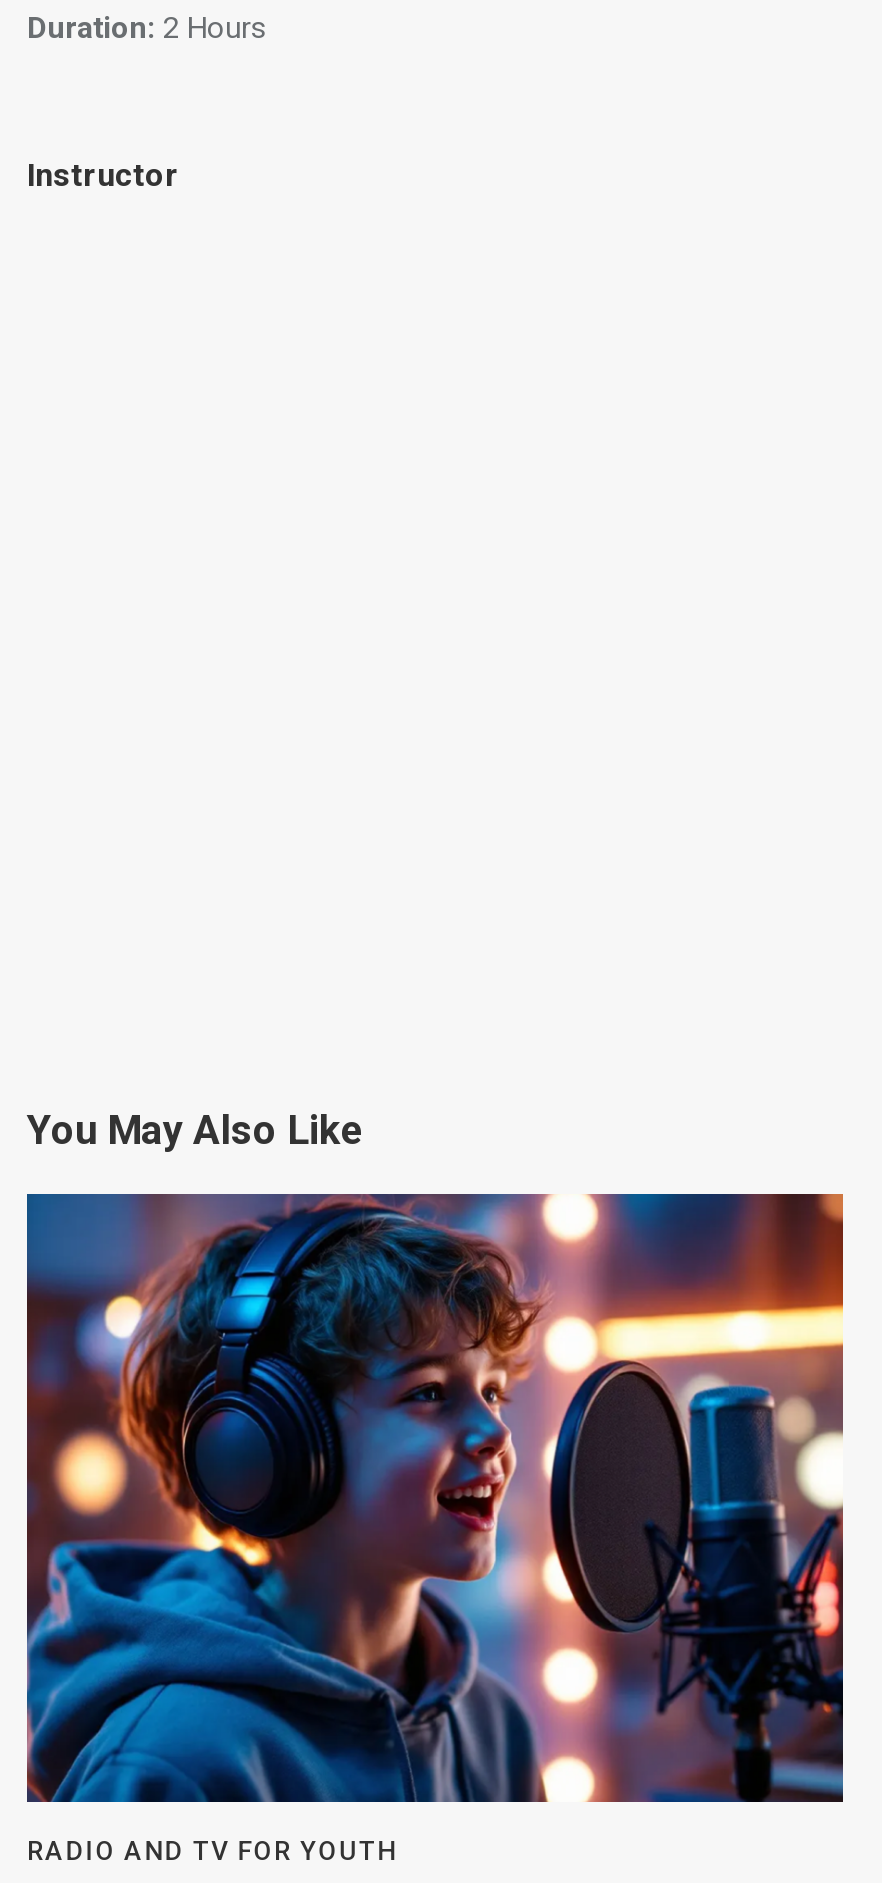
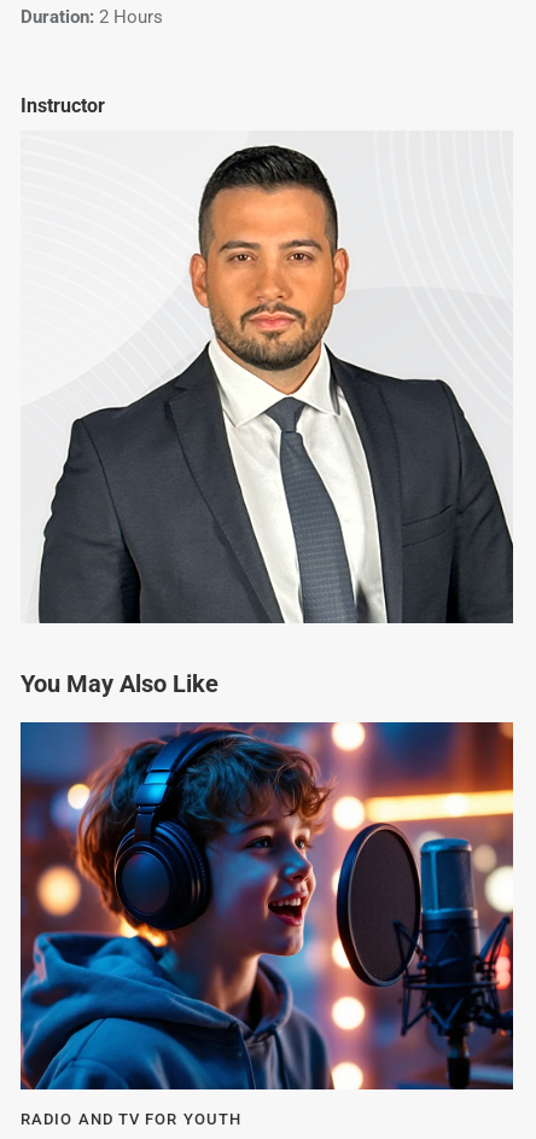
none -> [36,144,514,624] [image]

